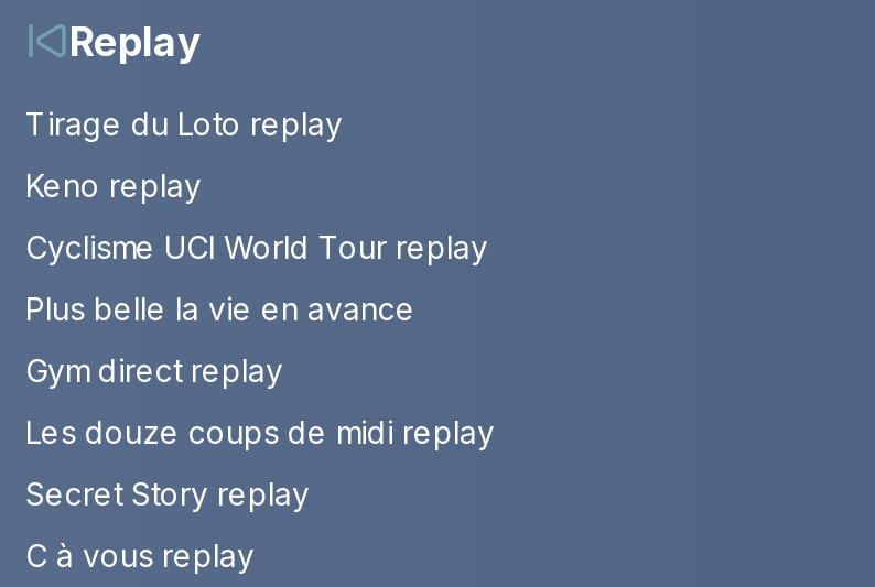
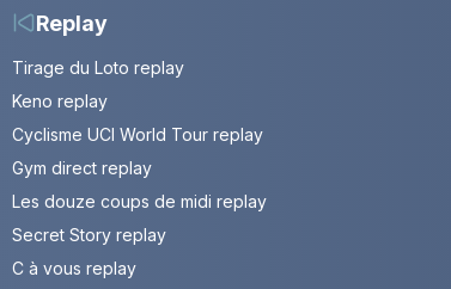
[25,289,415,327] Plus belle la vie en avance -> none

